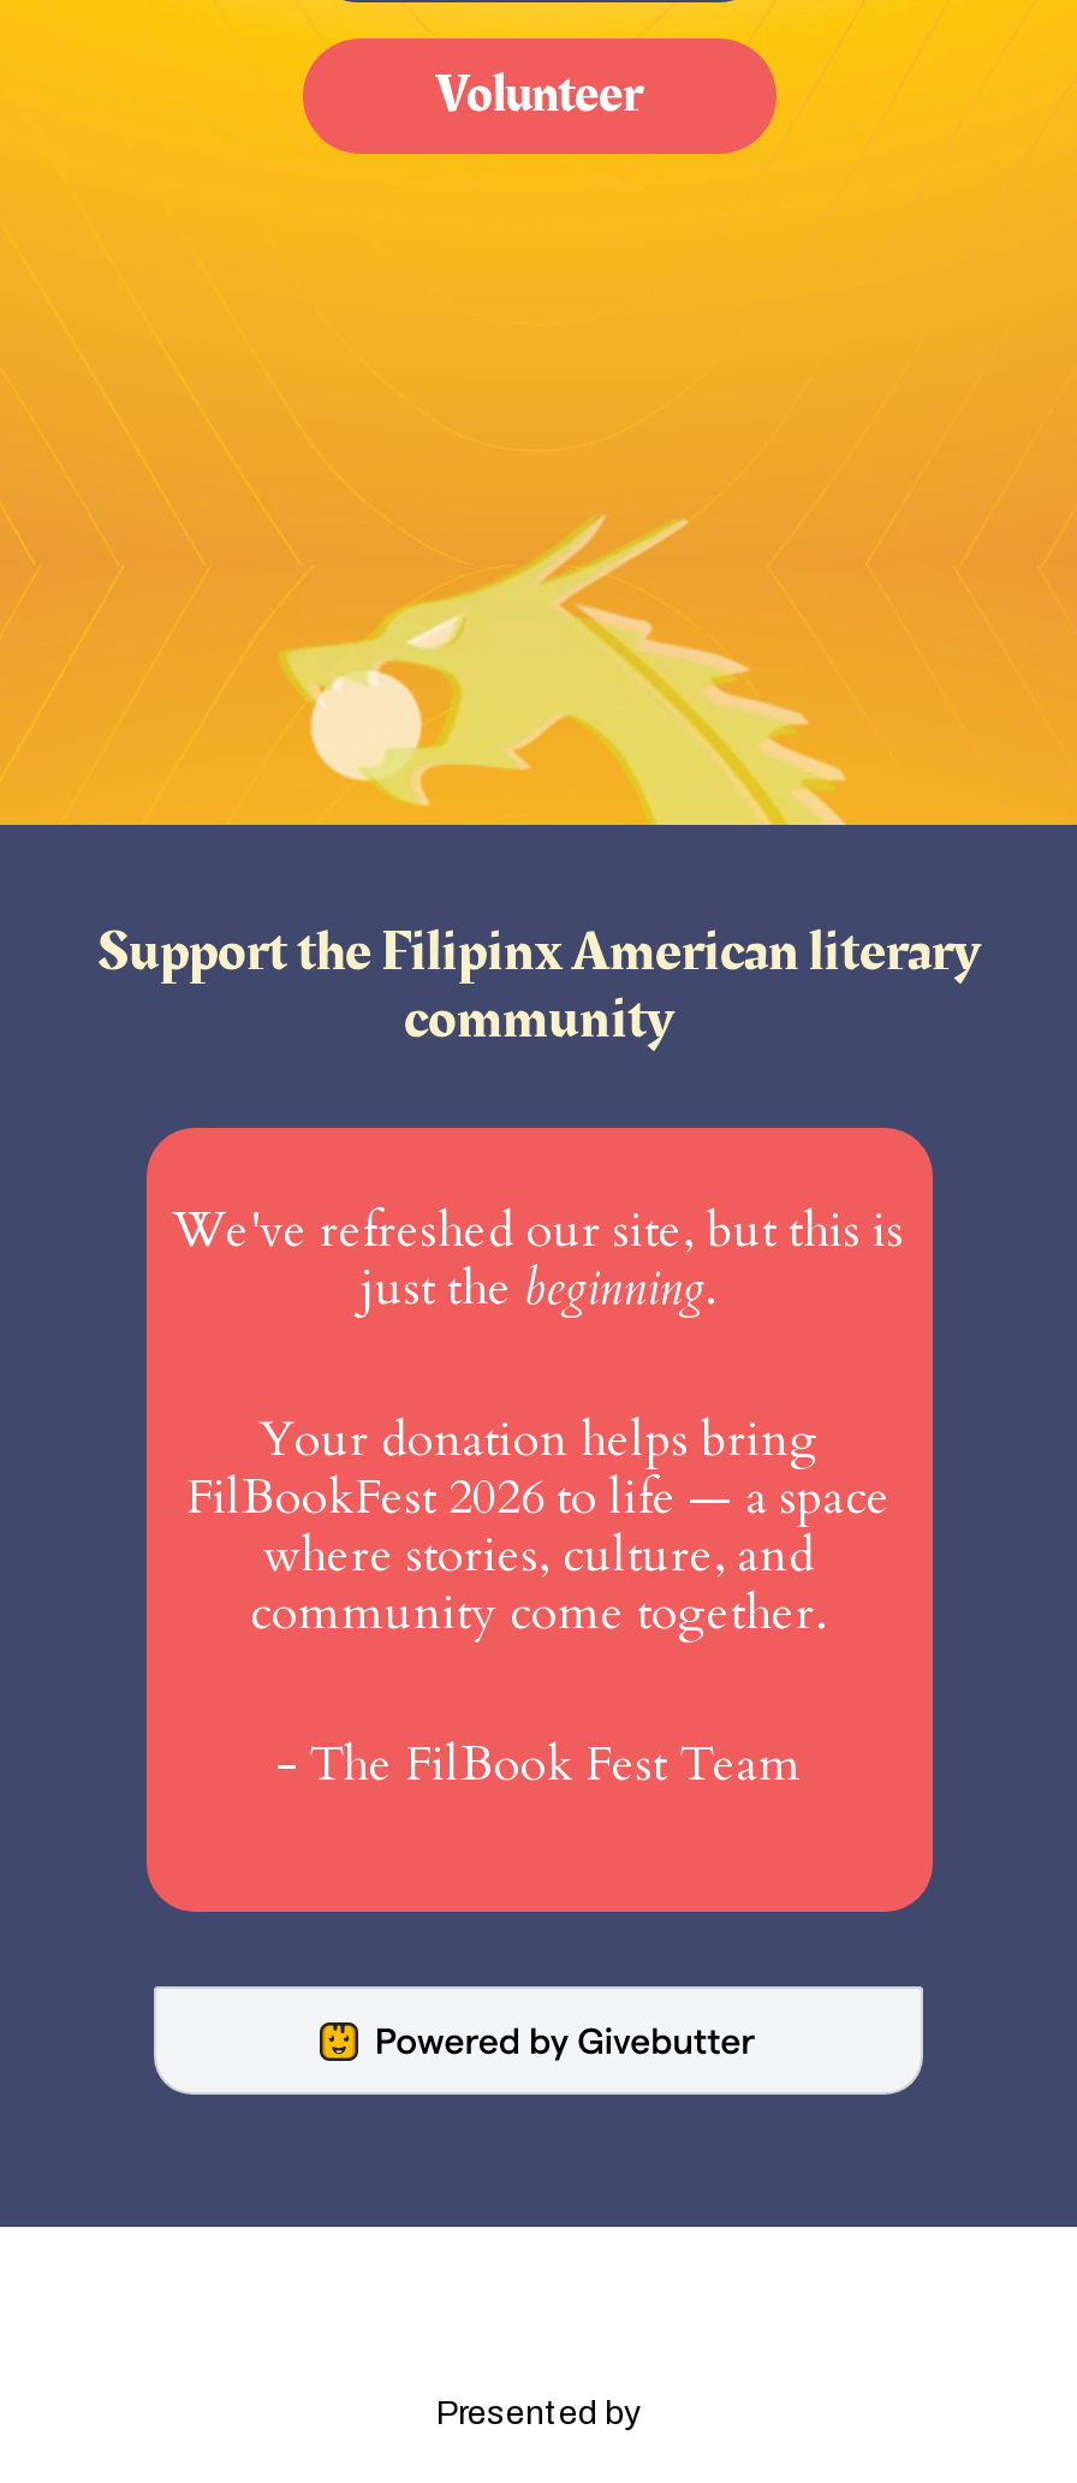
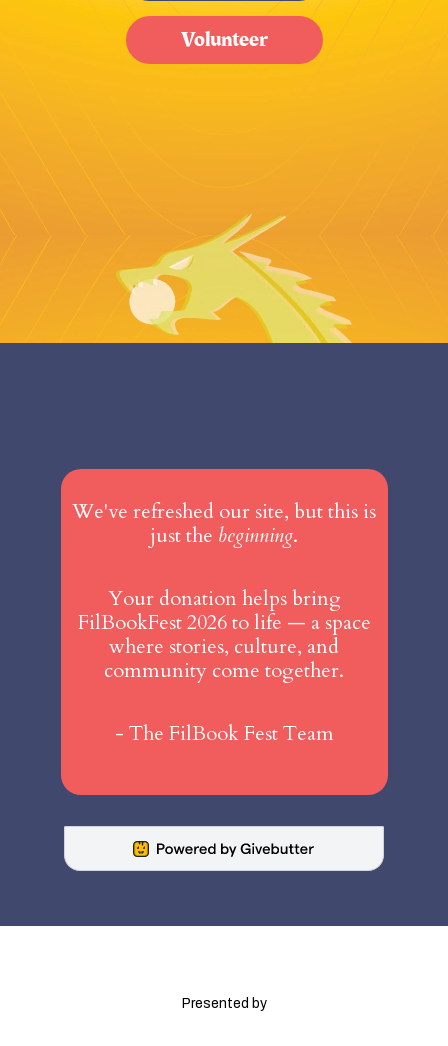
[97,909,980,1063] Support the Filipinx American literary | community -> none

